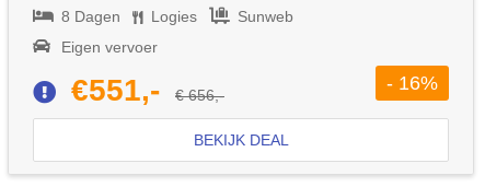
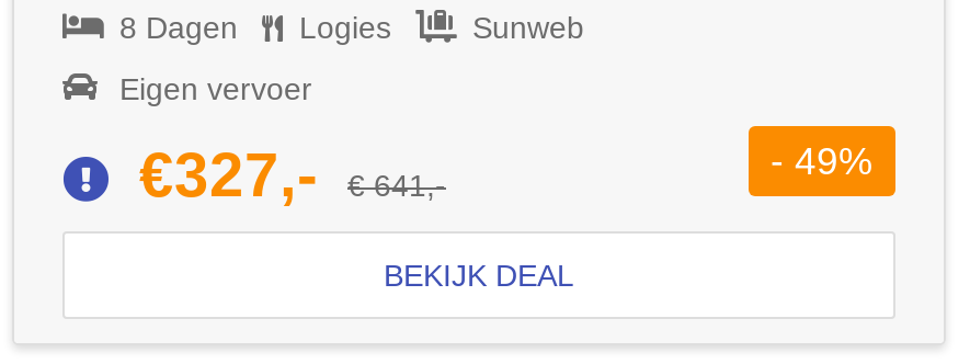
[71,73,160,107] €551,- -> [139,141,317,209] €327,-
[386,72,438,94] - 16% -> [771,139,874,183] - 49%
[175,86,224,104] € 656,- -> [347,168,446,203] € 641,-

